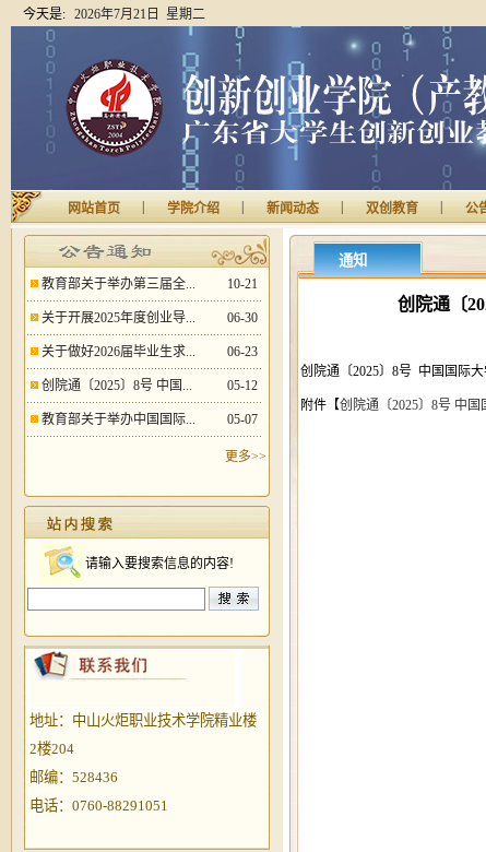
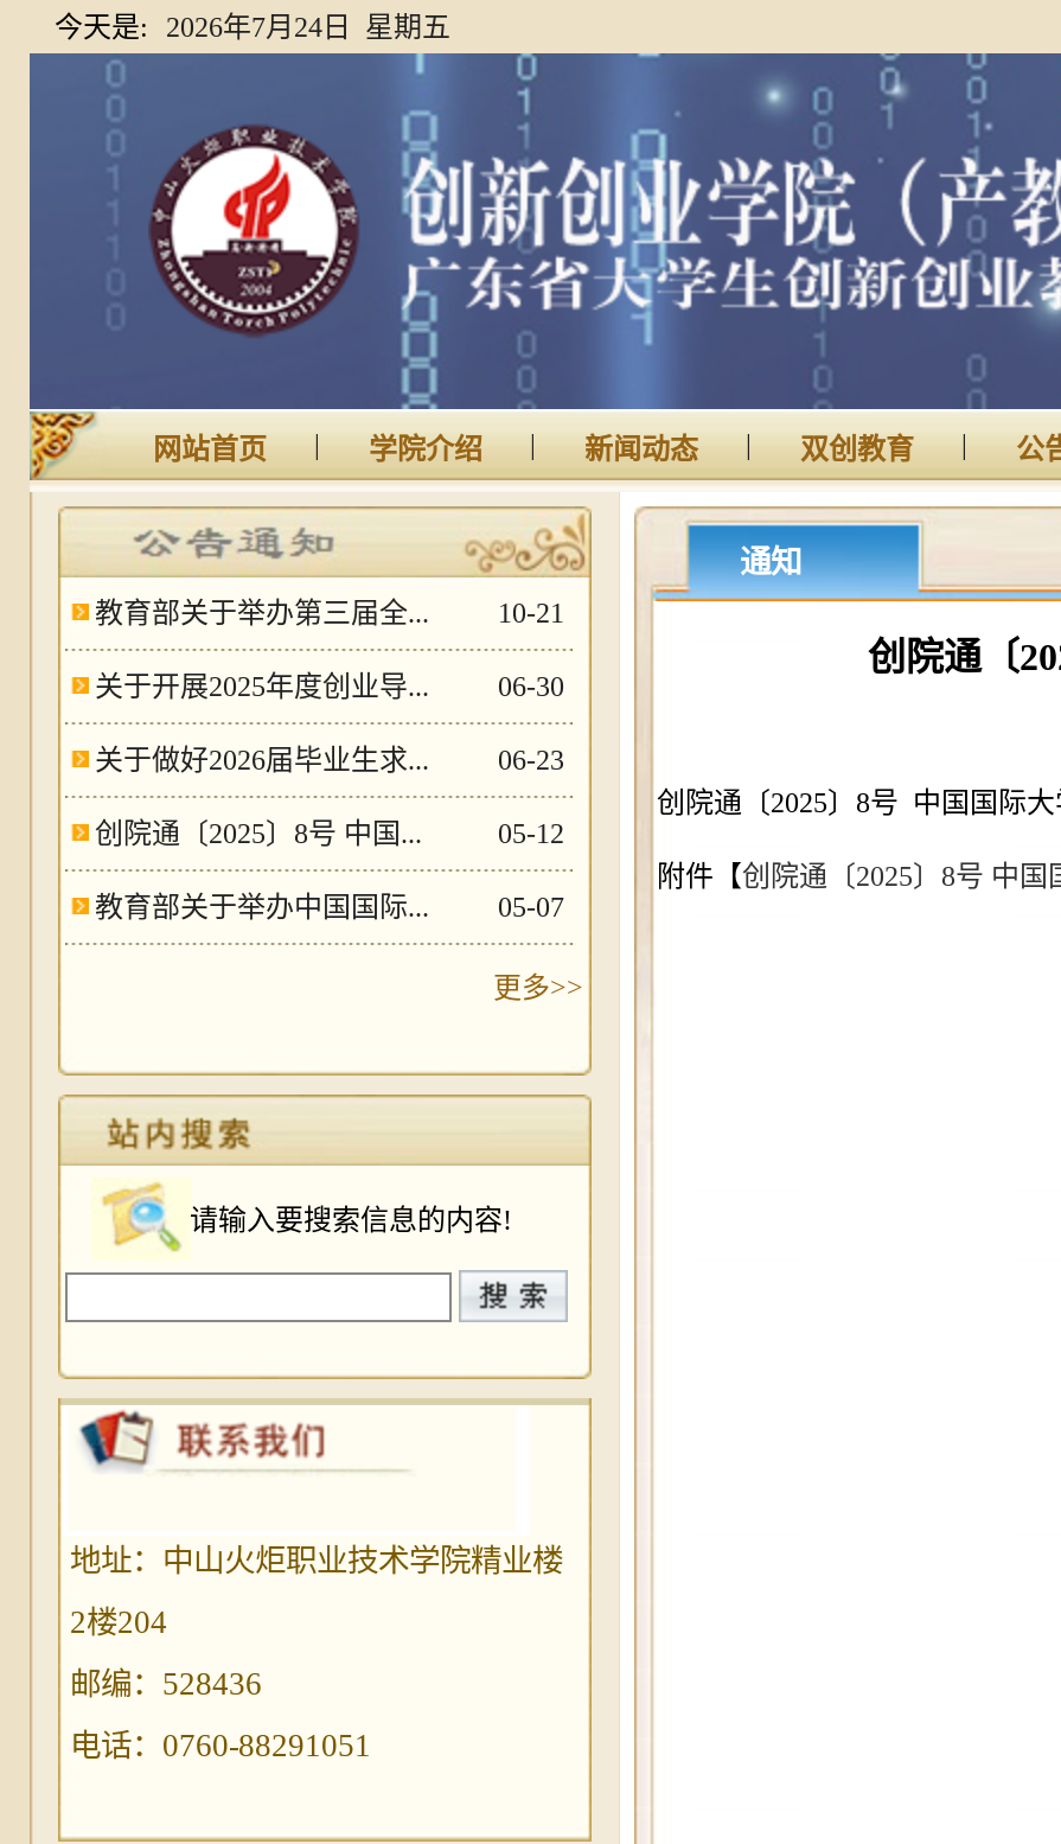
[22,7,205,22] 今天是: 2026年7月21日 星期二 -> [55,11,450,44] 今天是: 2026年7月24日 星期五

